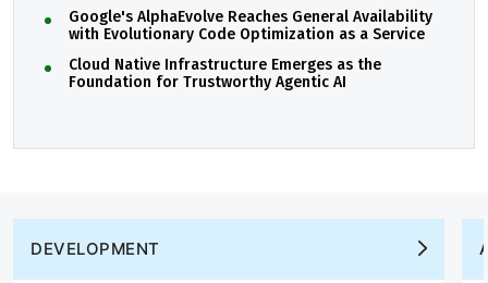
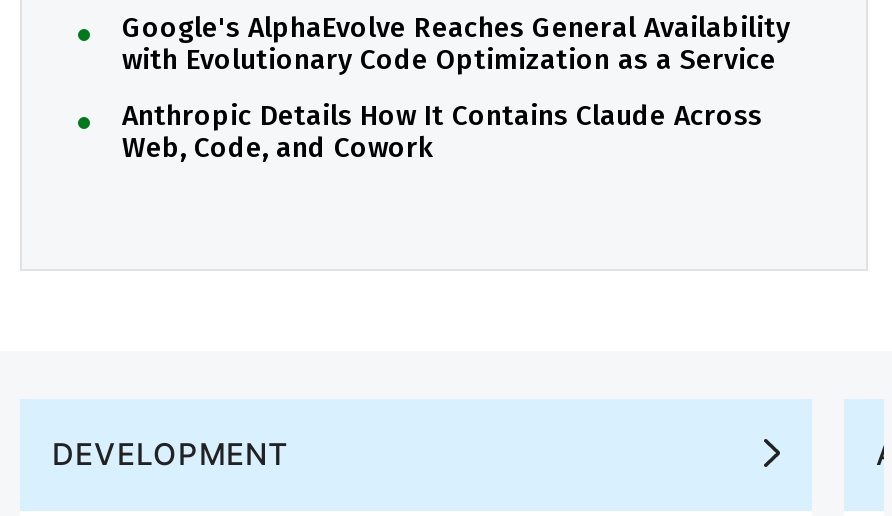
[69,56,381,91] Cloud Native Infrastructure Emerges as the | Foundation for Trustworthy Agentic AI -> [122,99,762,165] Anthropic Details How It Contains Claude Across | Web, Code, and Cowork

